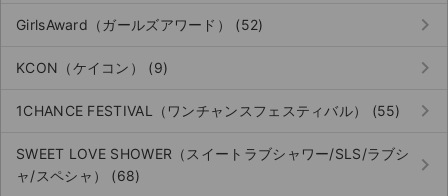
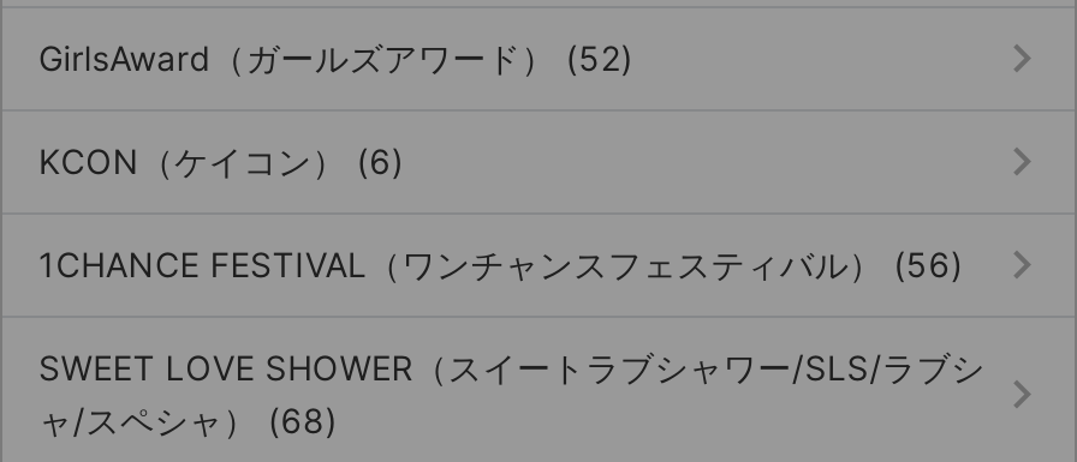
[16,59,168,76] KCON（ケイコン） (9) -> [38,141,404,182] KCON（ケイコン） (6)
[16,102,401,119] 1CHANCE FESTIVAL（ワンチャンスフェスティバル） (55) -> [38,244,964,285] 1CHANCE FESTIVAL（ワンチャンスフェスティバル） (56)

